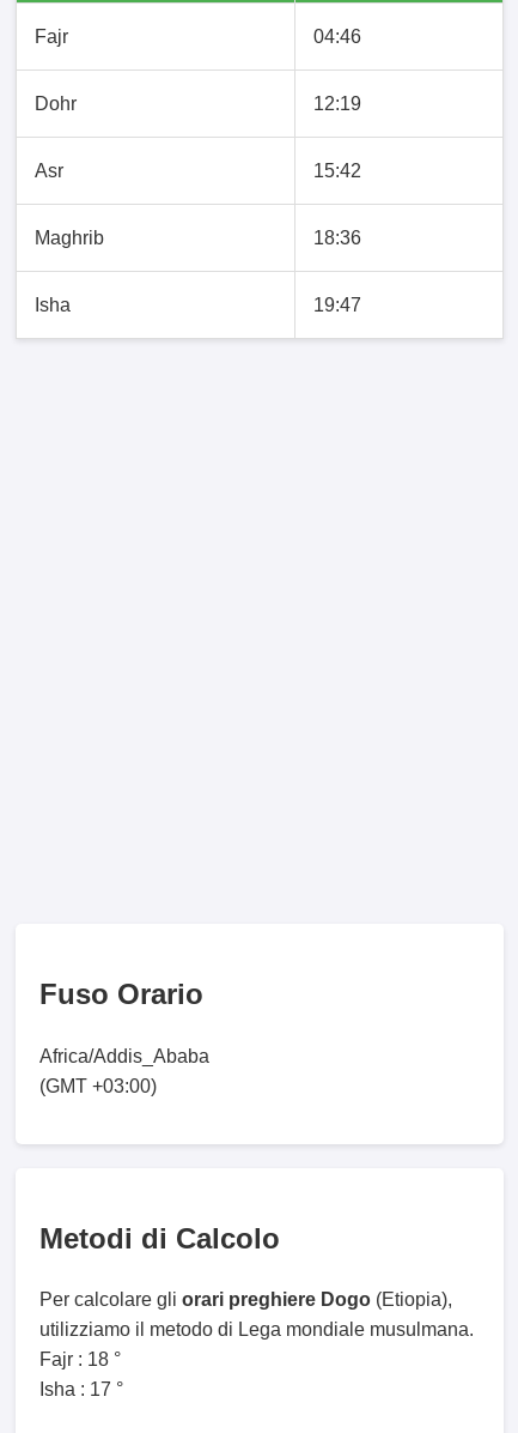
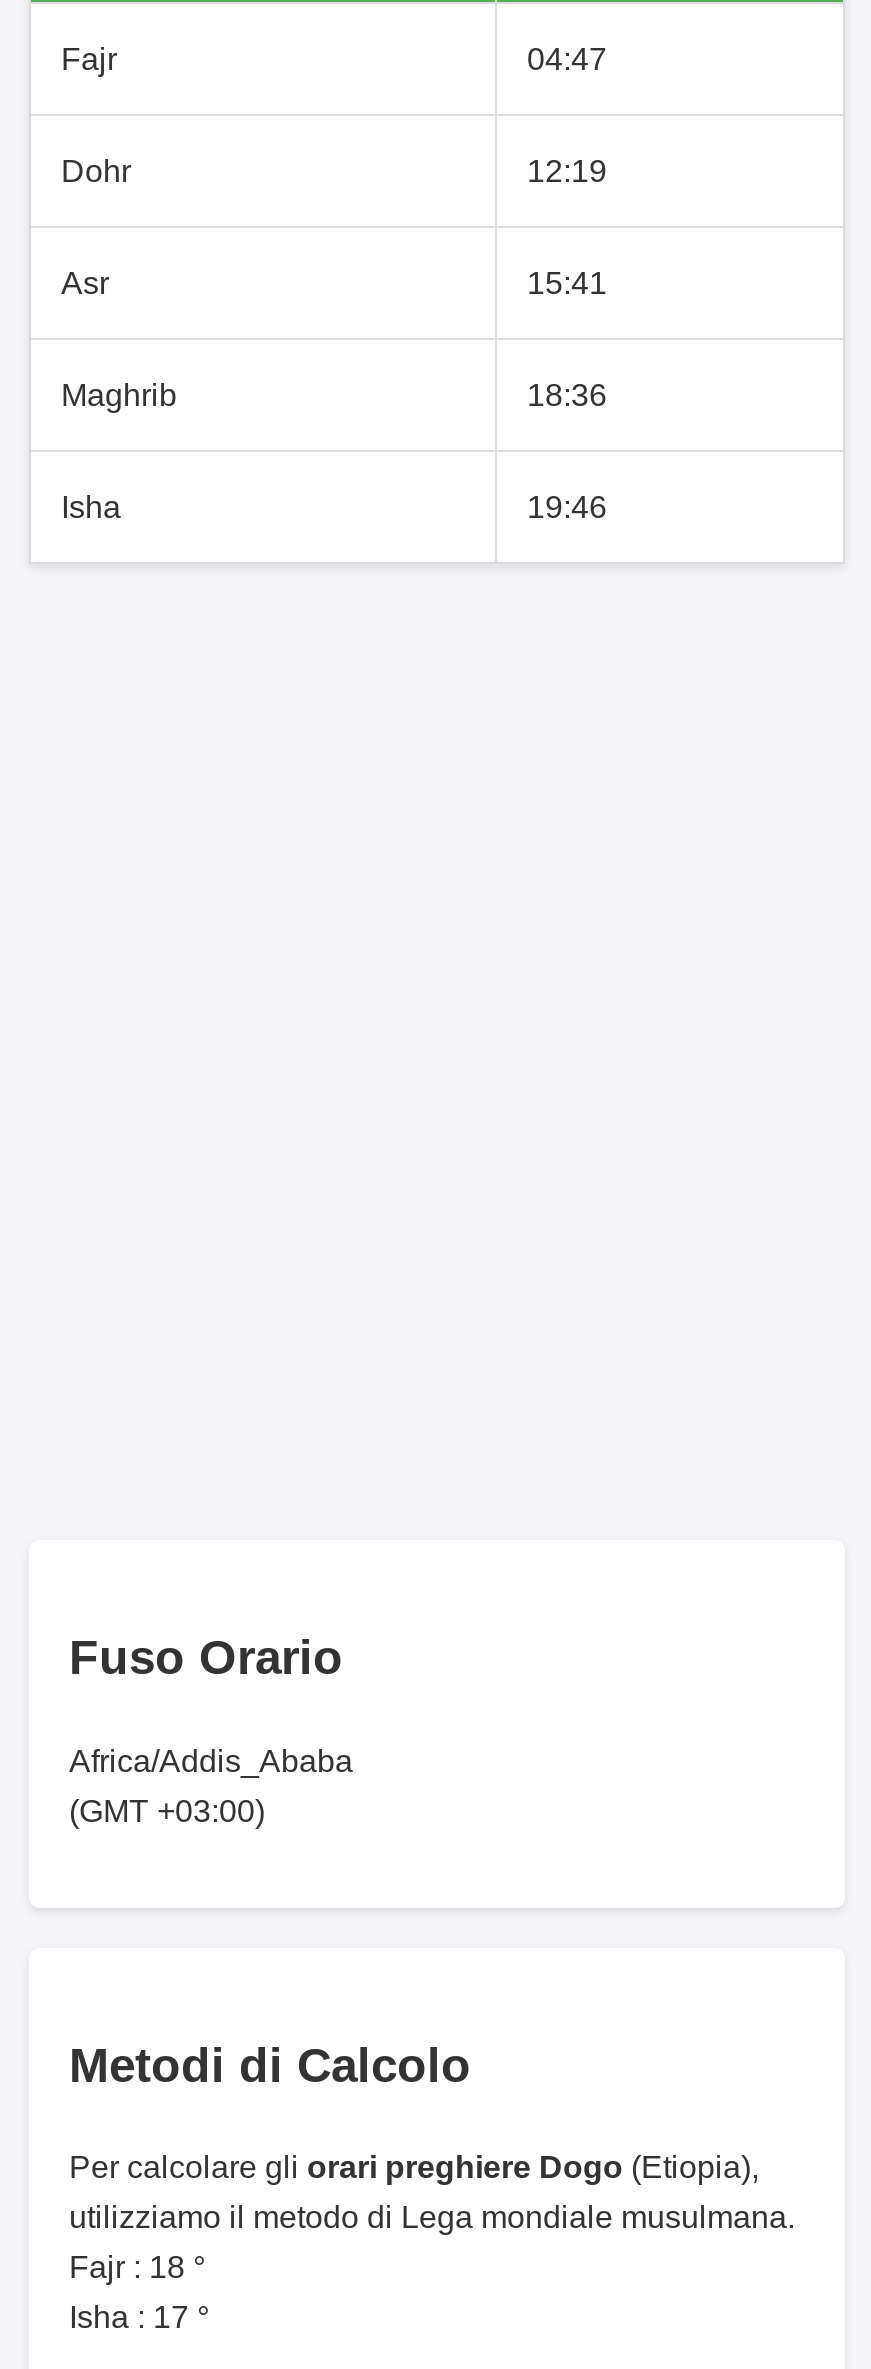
[313,26,361,46] 04:46 -> [527,42,607,76] 04:47
[313,160,361,181] 15:42 -> [527,266,607,300] 15:41
[313,295,361,315] 19:47 -> [527,490,607,524] 19:46

